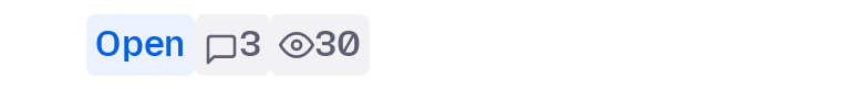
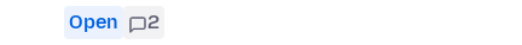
[239,24,361,66] 3 | 30 -> [147,11,159,34] 2

